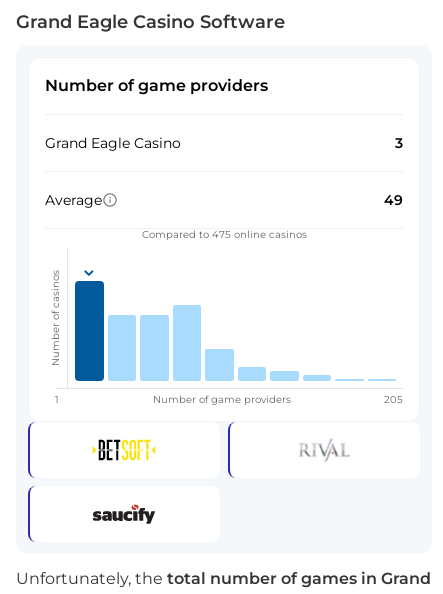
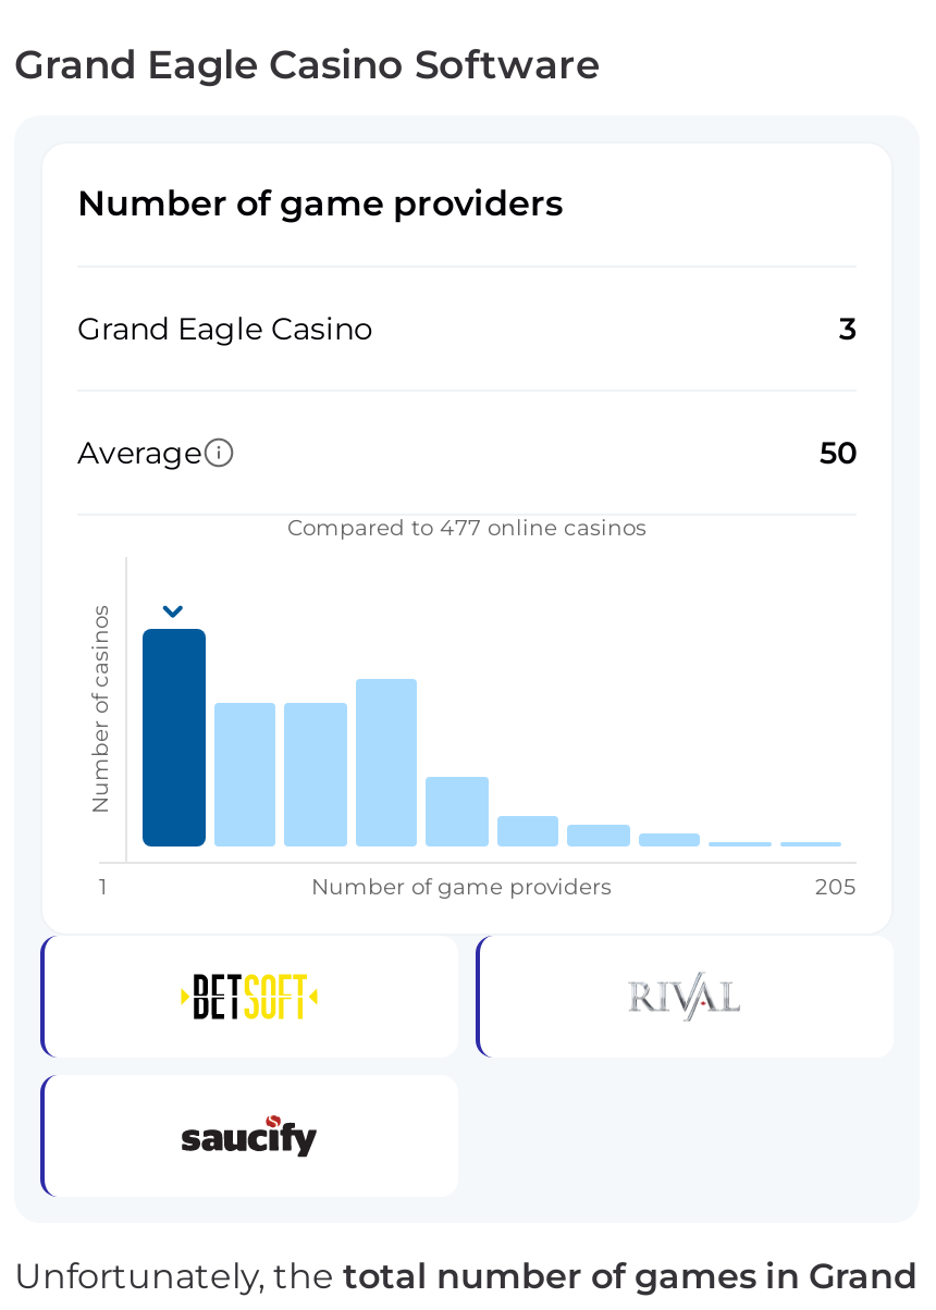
[384,191,403,209] 49 -> [820,433,857,472] 50
[141,228,306,241] Compared to 475 online casinos -> [287,514,646,542] Compared to 477 online casinos

